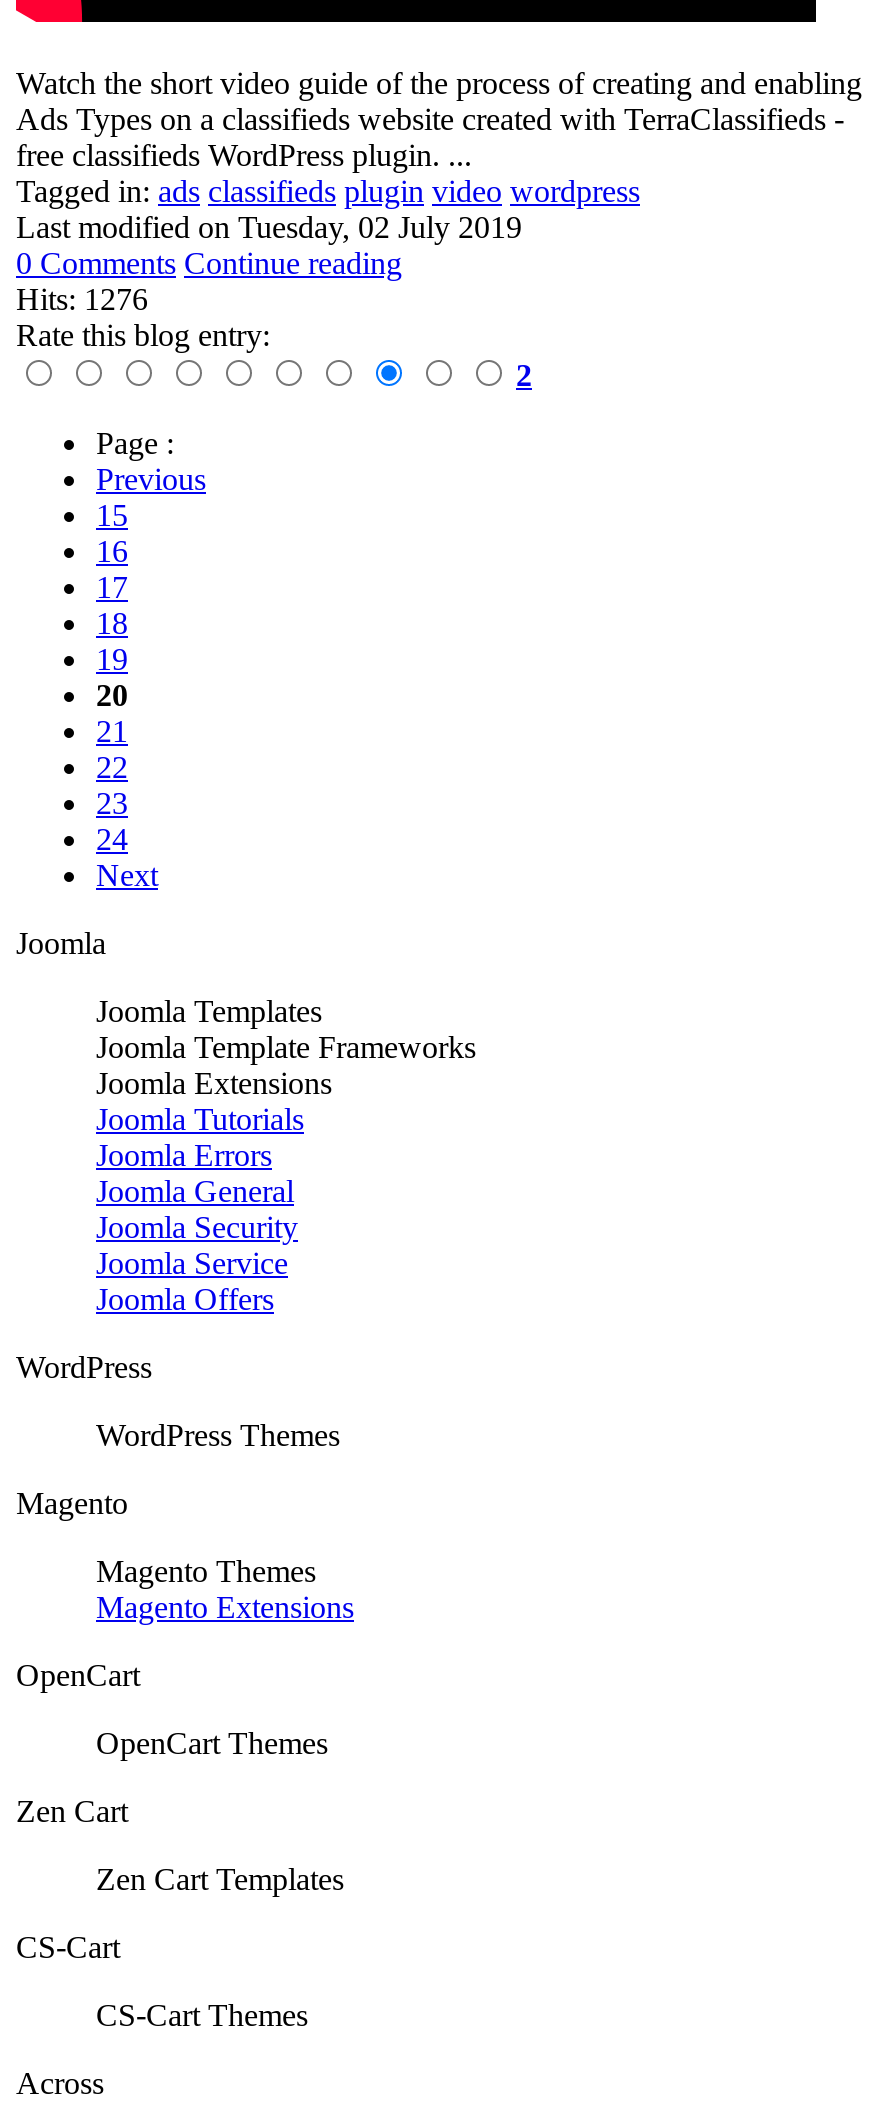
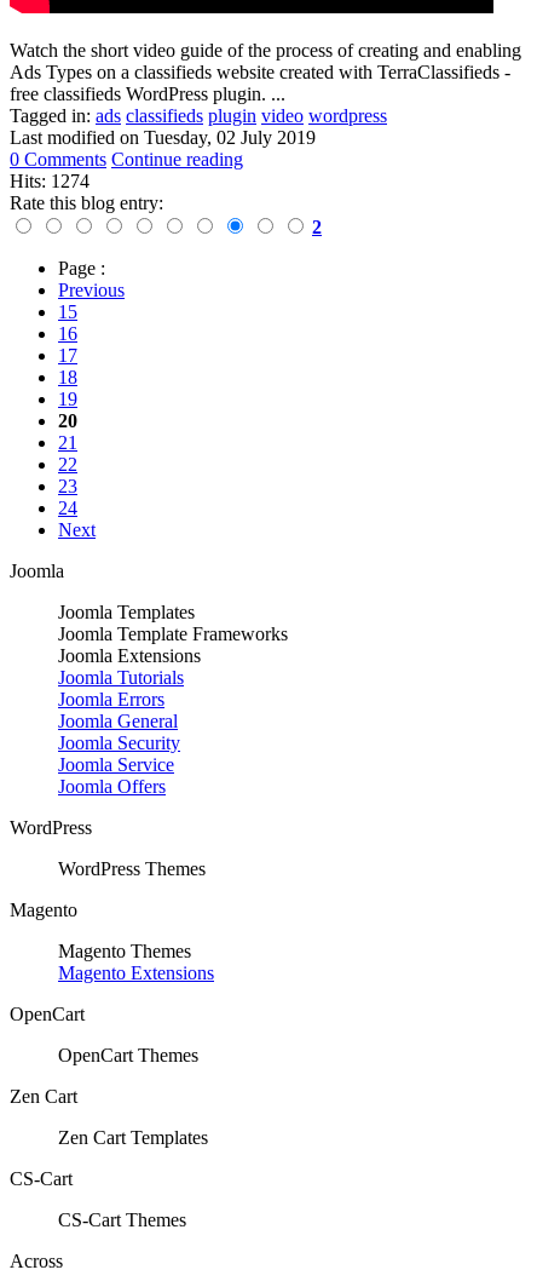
[16,282,148,316] Hits: 1276 -> [10,171,89,192] Hits: 1274

